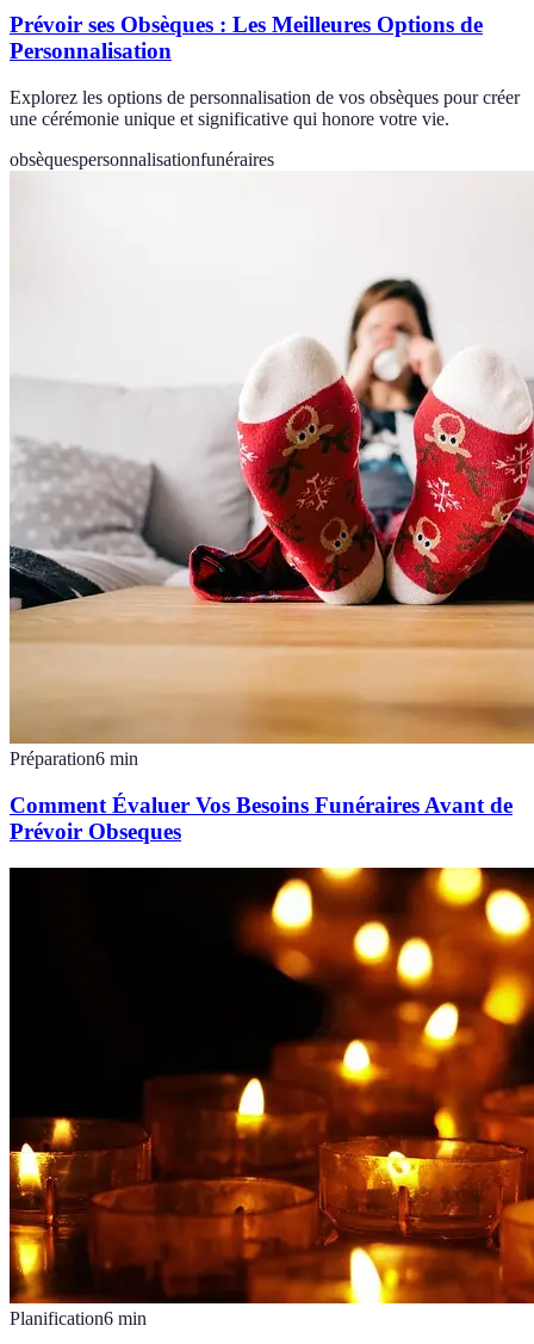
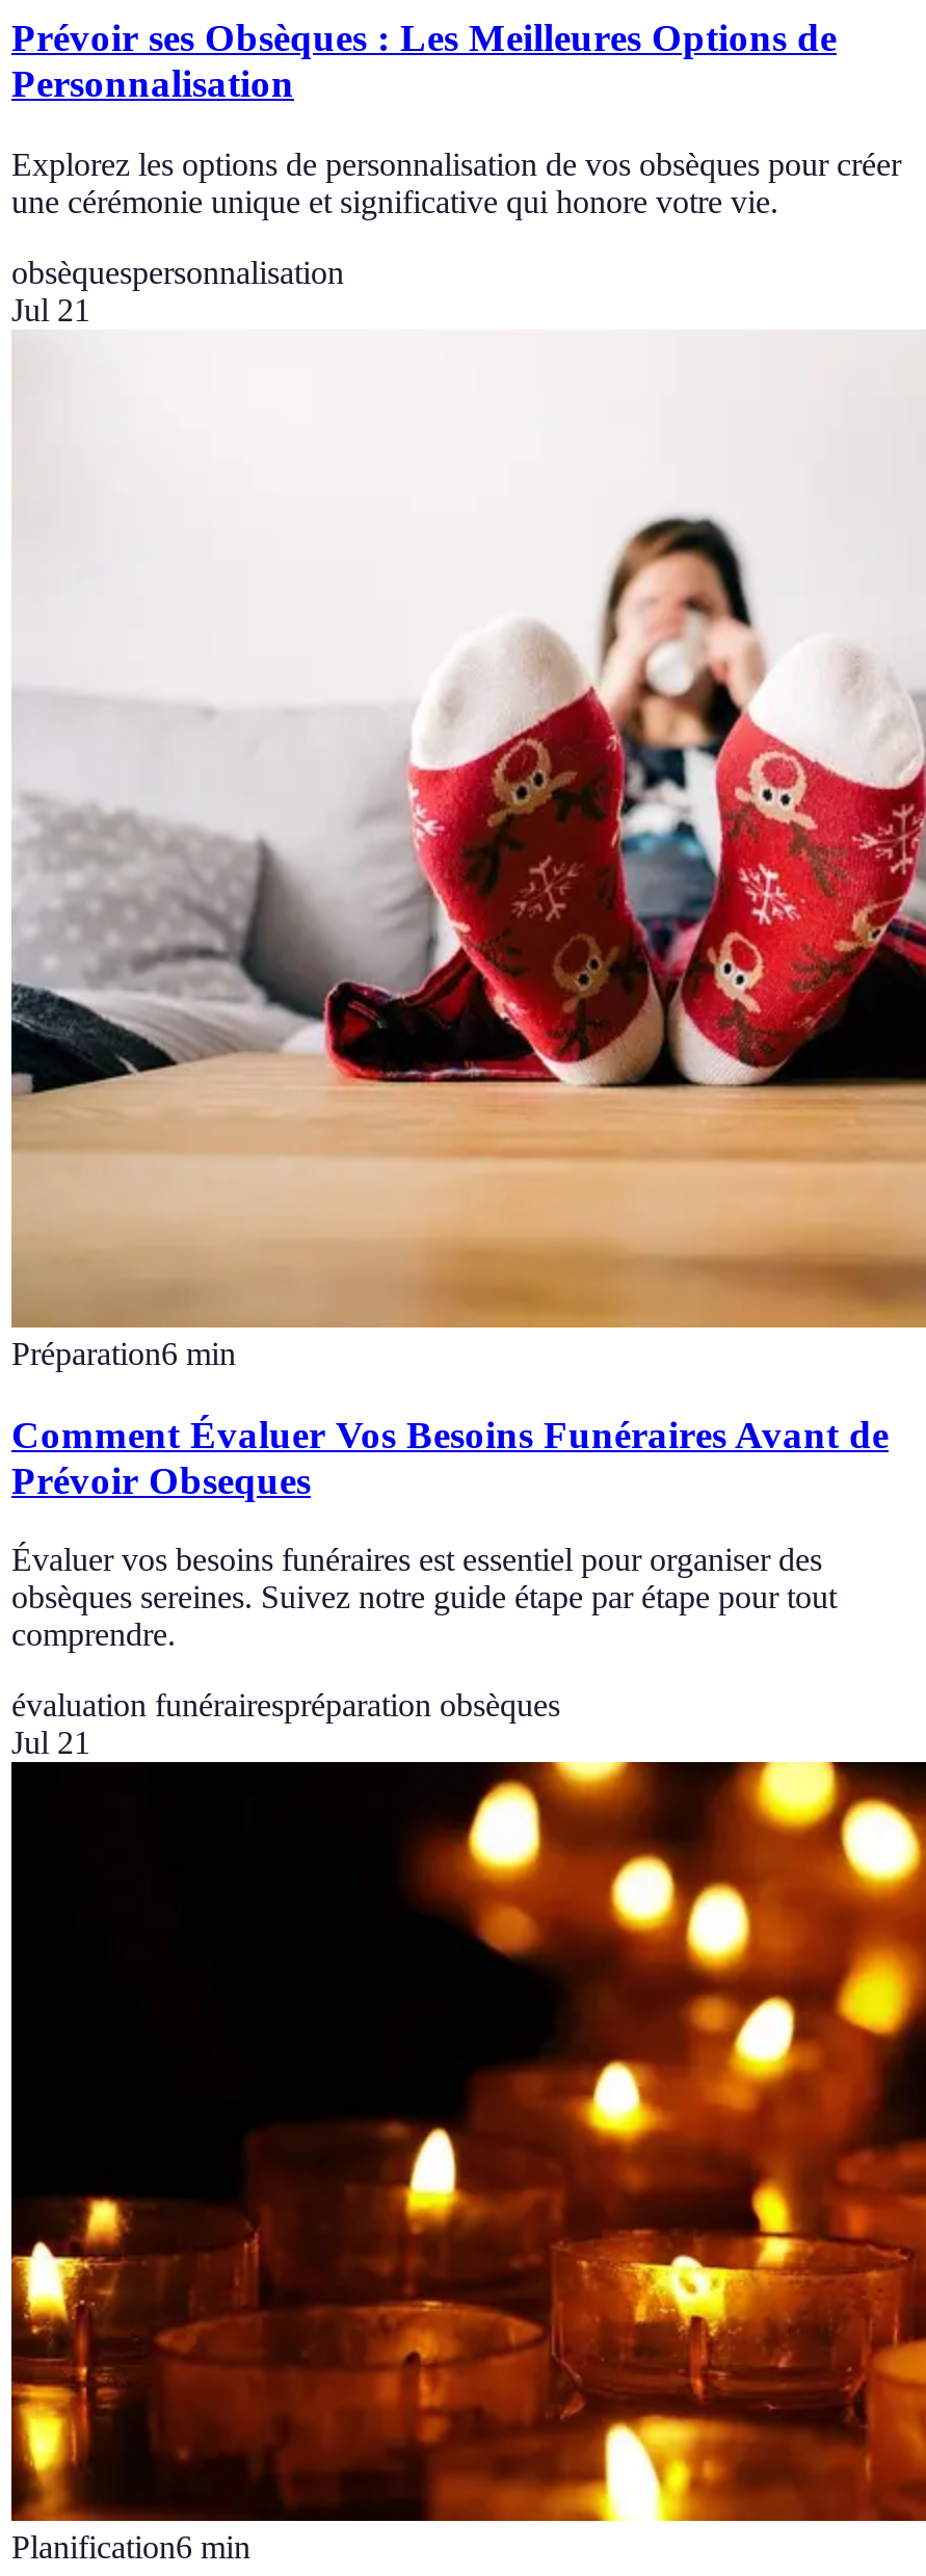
[10,149,274,170] obsèquespersonnalisationfunéraires -> [11,254,344,327] obsèquespersonnalisation | Jul 21
none -> [11,1542,837,1760] Évaluer vos besoins funéraires est essentiel pour organiser des | obsèques sereines. Suivez notre guide étape par étape pour tout | comprendre. | évaluation funérairespréparation obsèques | Jul 21

